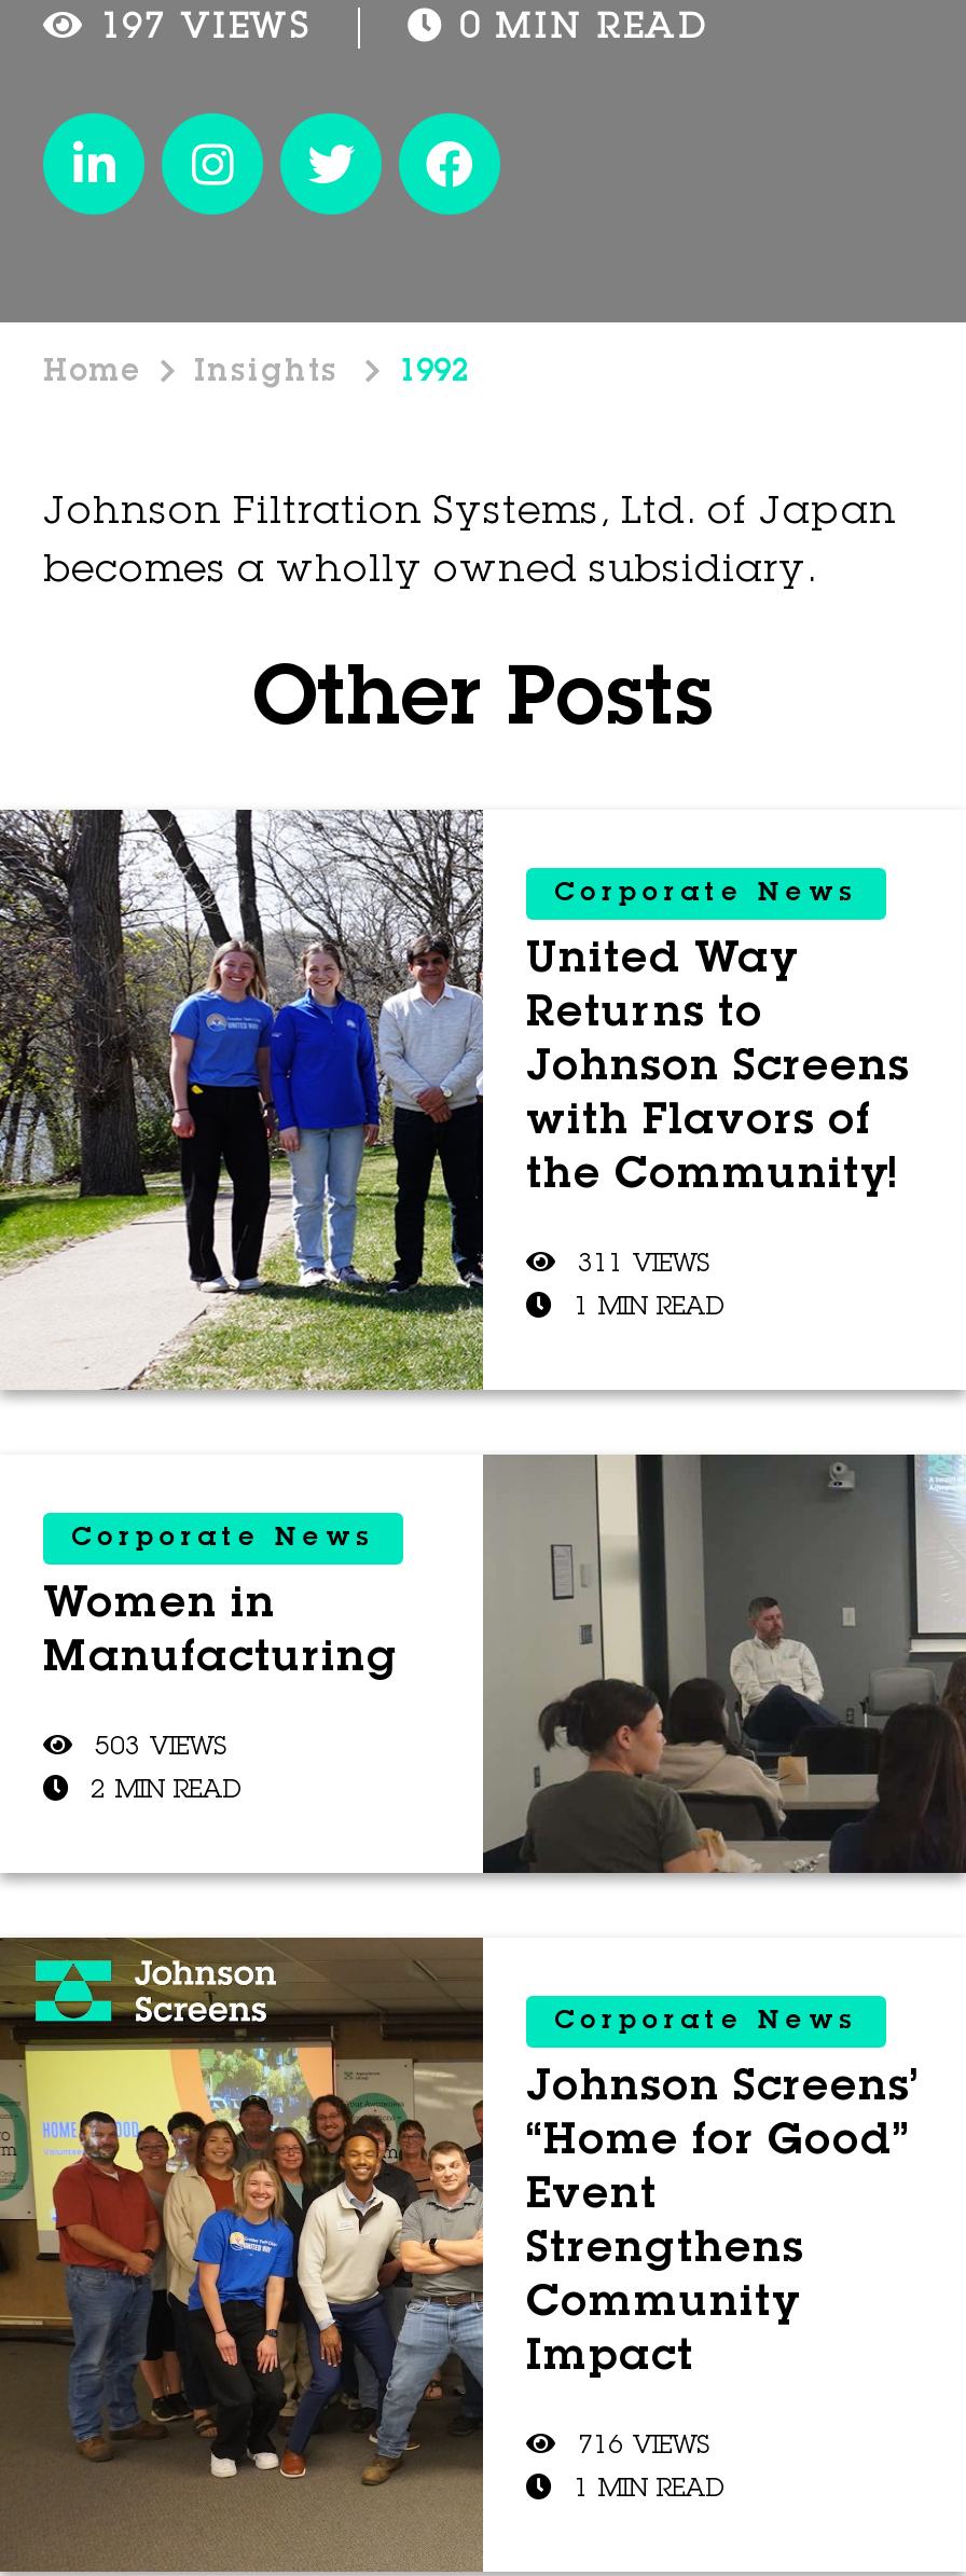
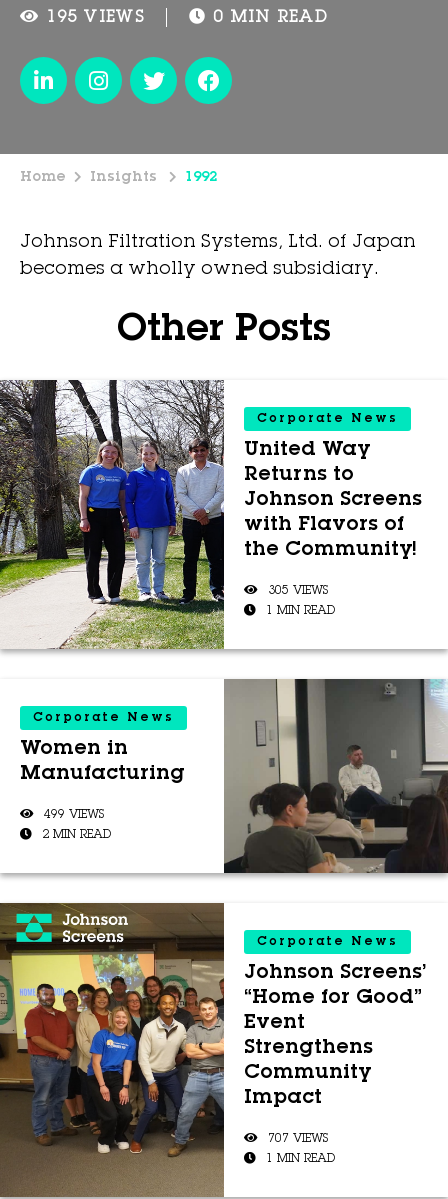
[100,12,310,46] 197 VIEWS -> [46,10,144,26] 195 VIEWS
[578,1252,707,1278] 311 VIEWS -> [268,585,328,597] 305 VIEWS
[95,1735,224,1761] 503 VIEWS -> [44,809,104,821] 499 VIEWS
[578,2434,707,2460] 716 VIEWS -> [268,1133,328,1145] 707 VIEWS

